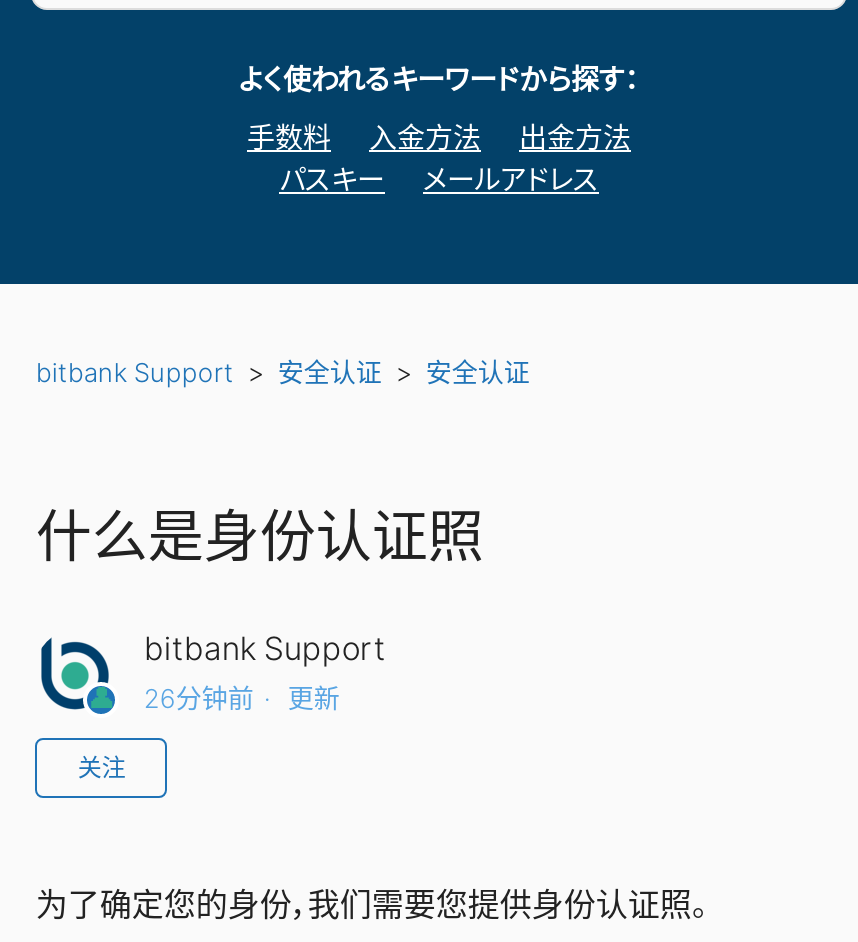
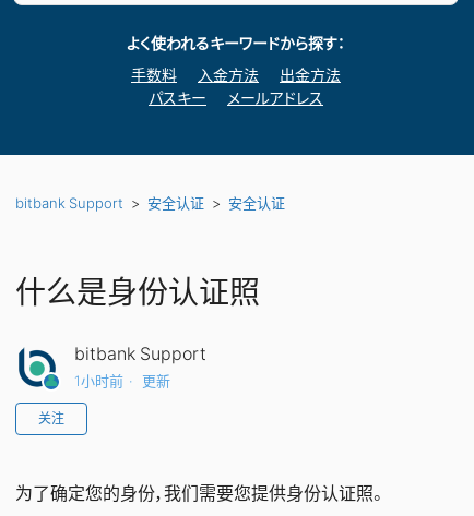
[144,678,340,716] 26分钟前 更新 -> [75,370,171,391] 1小时前 更新

